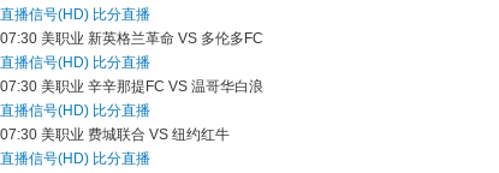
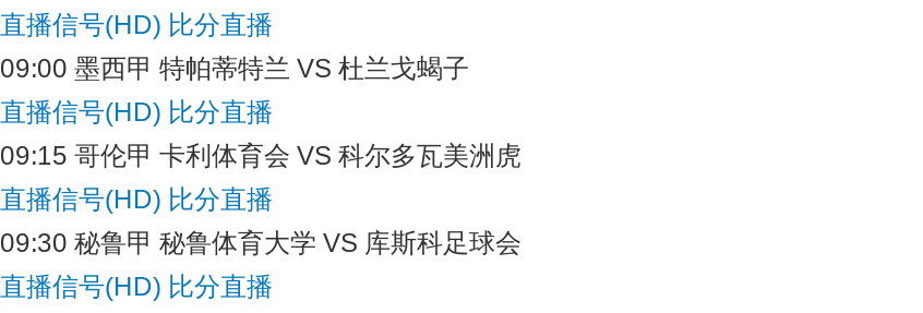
[0,30,263,47] 07:30 美职业新英格兰革命 VS 多伦多FC -> [0,53,469,84] 09:00 墨西甲特帕蒂特兰 VS 杜兰戈蝎子
[0,78,263,95] 07:30 美职业辛辛那提FC VS 温哥华白浪 -> [0,141,522,171] 09:15 哥伦甲卡利体育会 VS 科尔多瓦美洲虎
[0,126,230,143] 07:30 美职业费城联合 VS 纽约红牛 -> [0,228,522,258] 09:30 秘鲁甲秘鲁体育大学 VS 库斯科足球会

